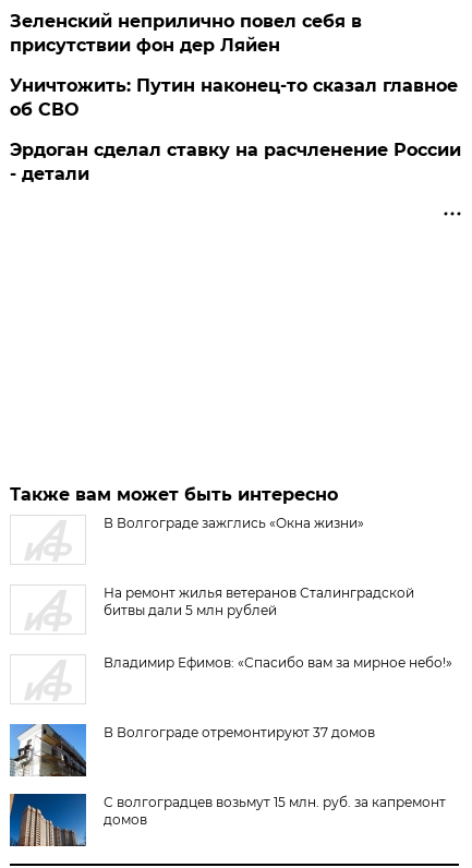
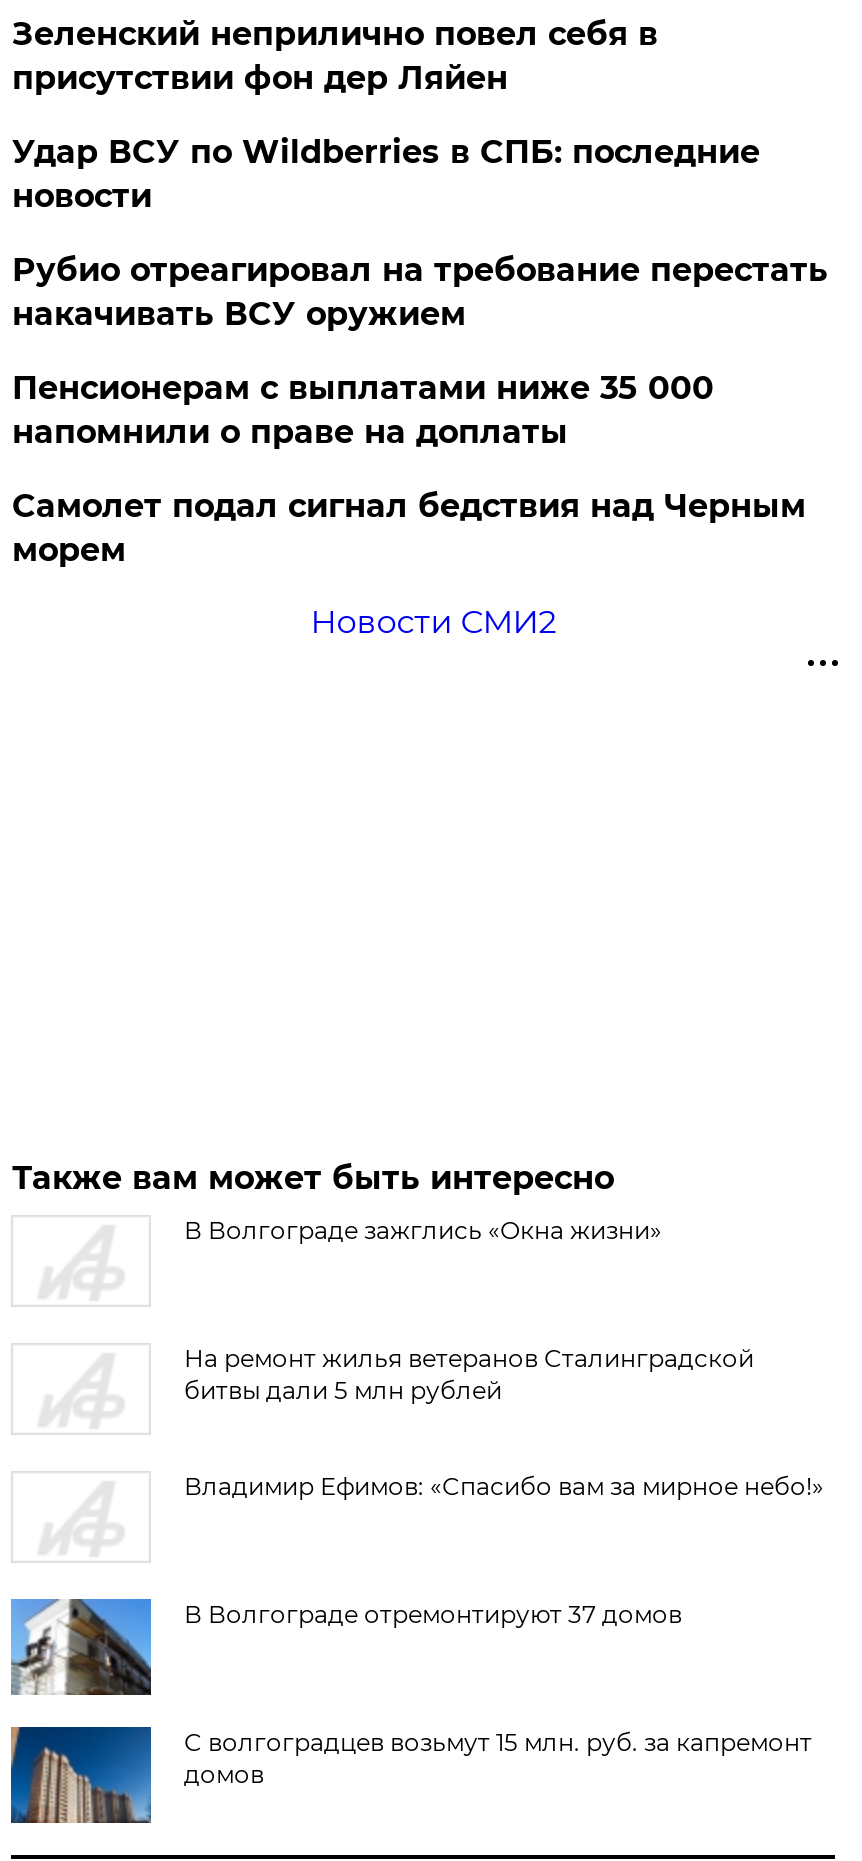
[10,75,462,184] Уничтожить: Путин наконец-то сказал главное | об СВО | Эрдоган сделал ставку на расчленение России | - детали -> [12,133,828,641] Удар ВСУ по Wildberries в СПБ: последние | новости | Рубио отреагировал на требование перестать | накачивать ВСУ оружием | Пенсионерам с выплатами ниже 35 000 | напомнили о праве на доплаты | Самолет подал сигнал бедствия над Черным | морем | Новости СМИ2

